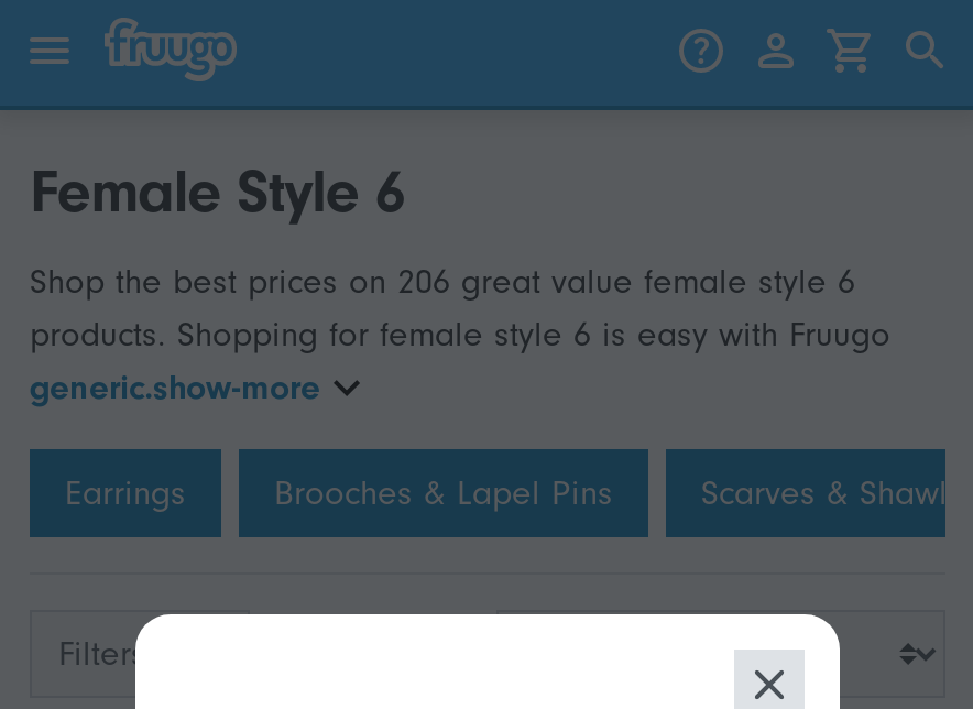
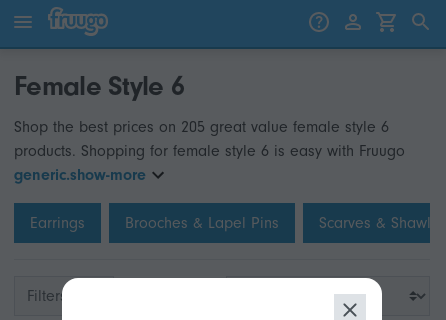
[30,262,855,302] Shop the best prices on 206 great value female style 6 -> [14,118,389,136] Shop the best prices on 205 great value female style 6

